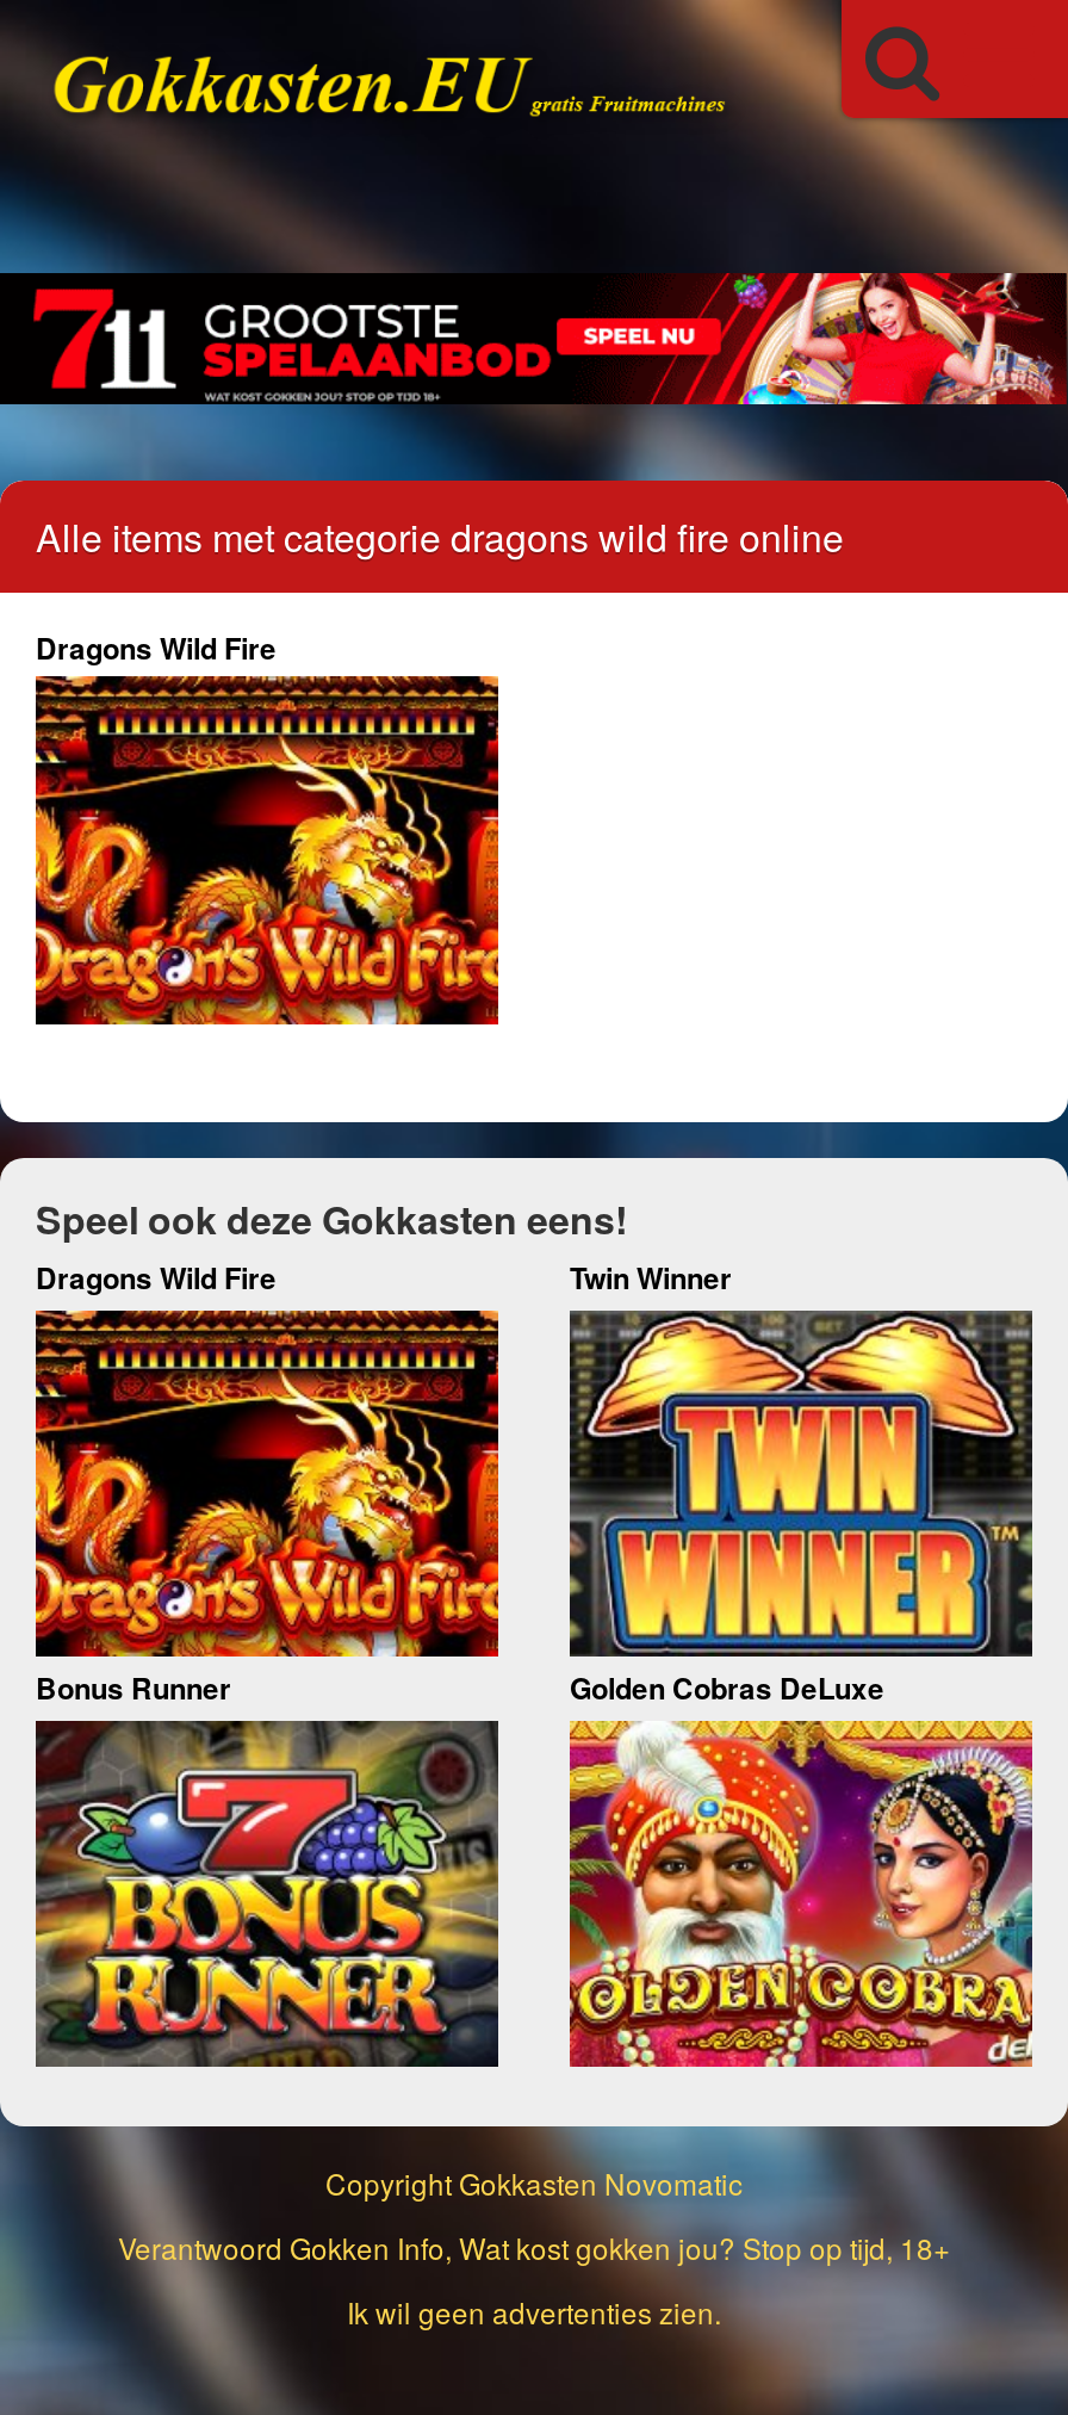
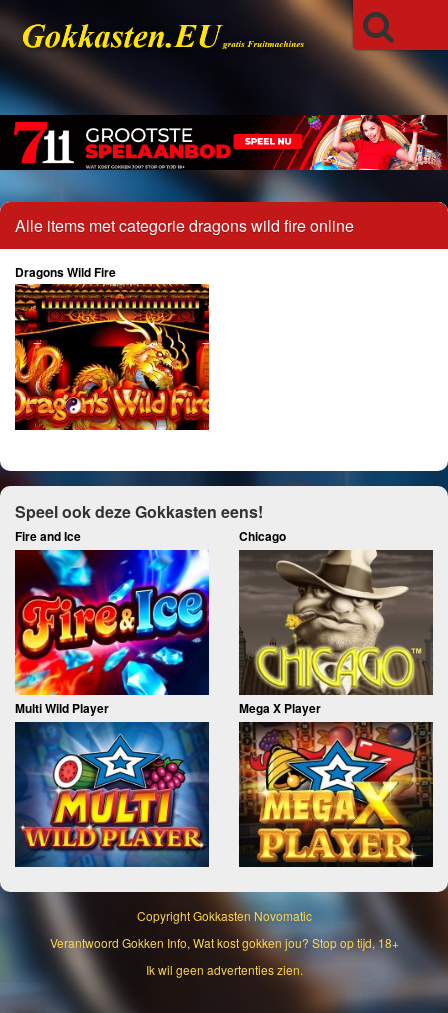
[36,1255,732,1298] Dragons Wild Fire | Twin Winner -> [15,527,286,545] Fire and Ice | Chicago
[33,1308,884,1709] [image] | Bonus Runner | Golden Cobras DeLuxe -> [14,549,321,717] [image] | Multi Wild Player | Mega X Player
[567,1308,1032,1657] [image] -> [238,550,433,695] [image]
[33,1719,501,2069] [image] -> [14,721,210,868] [image]
[567,1719,1035,2069] [image] -> [238,721,434,868] [image]

